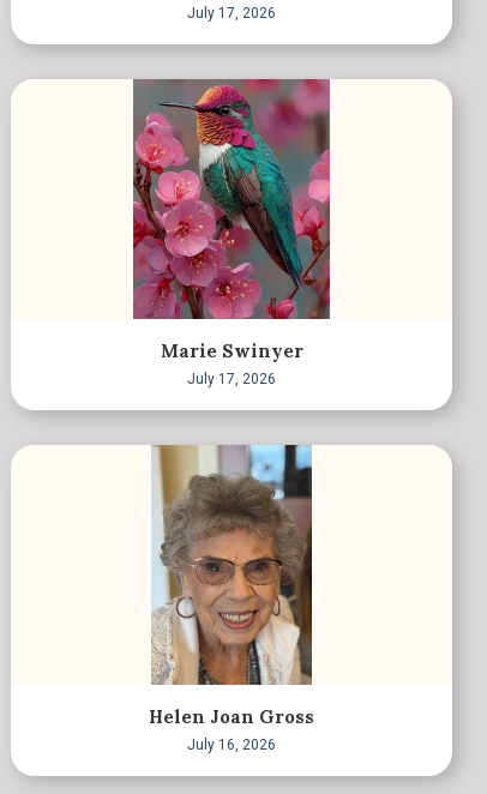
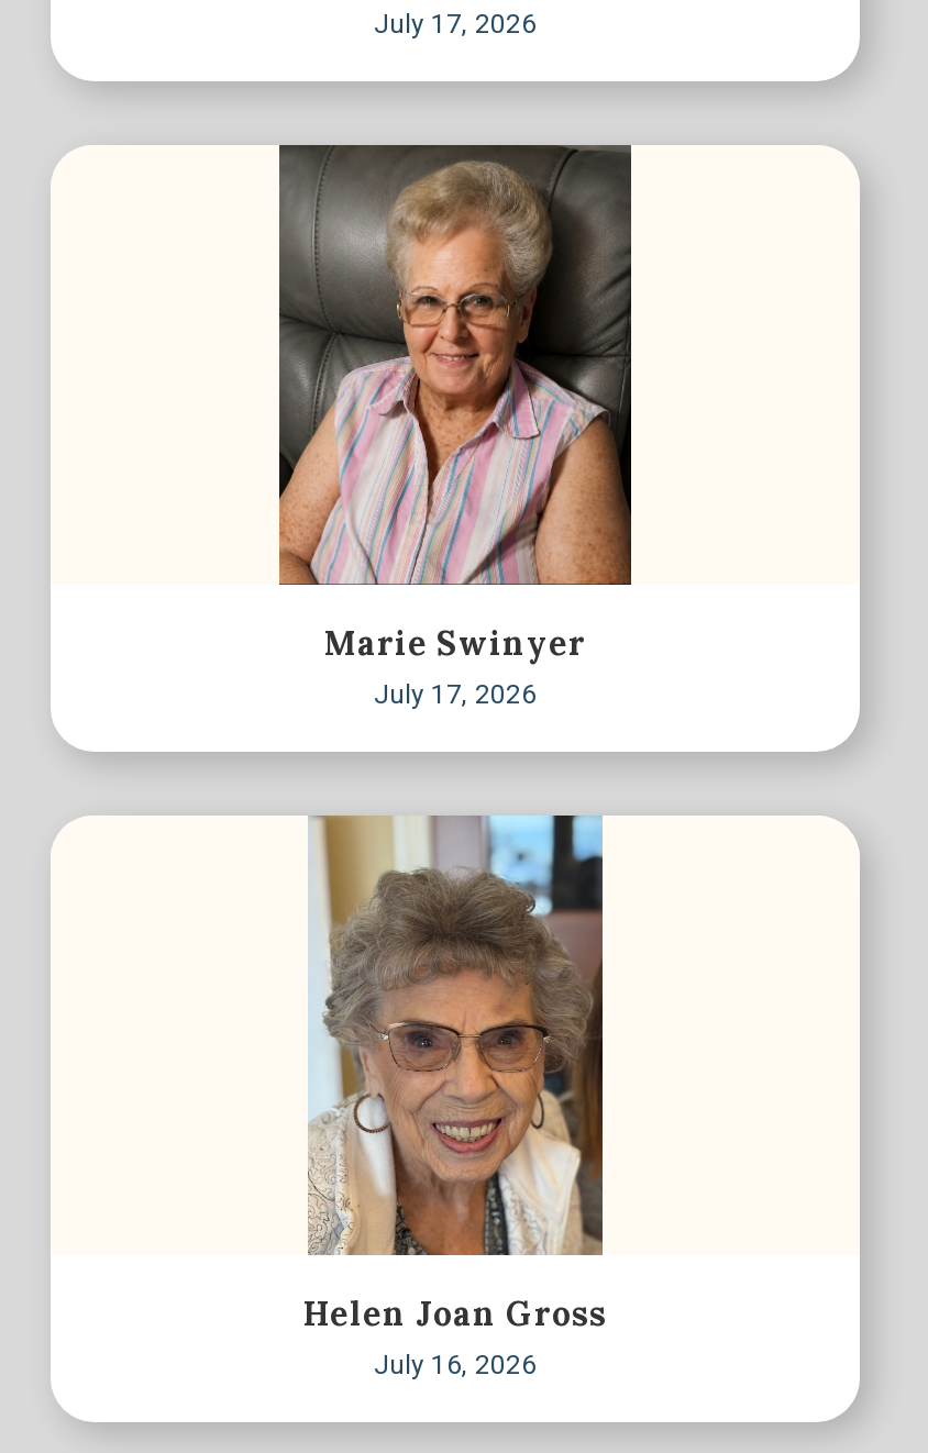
[132,78,331,320] [image] -> [275,143,636,587] [image]

